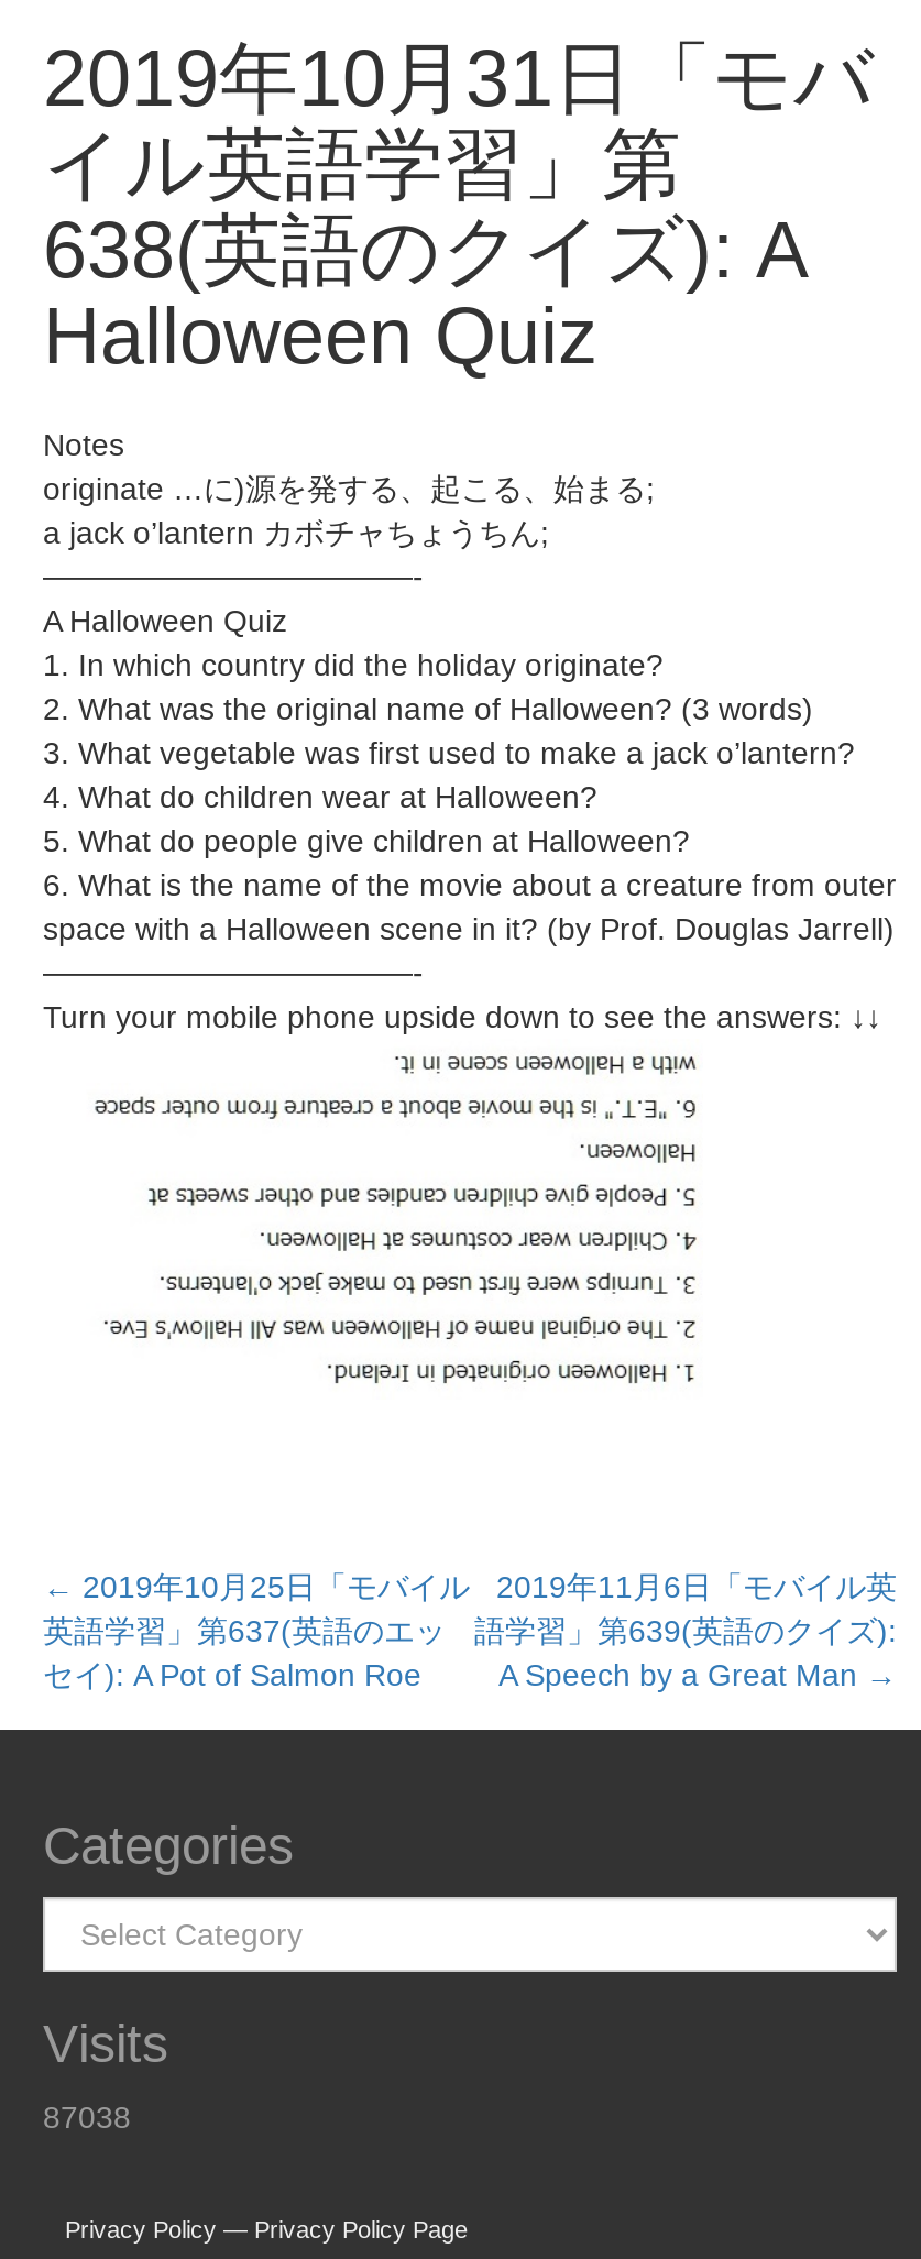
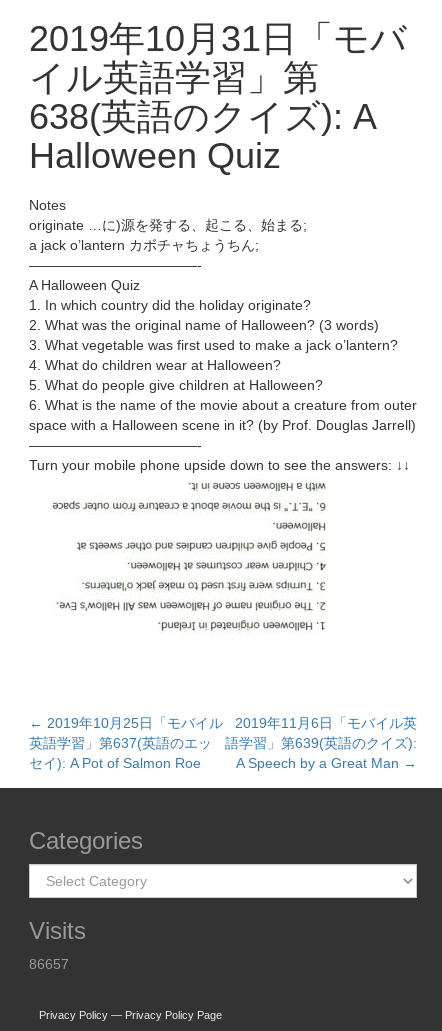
[43,2099,131,2134] 87038 -> [29,956,69,972] 86657

